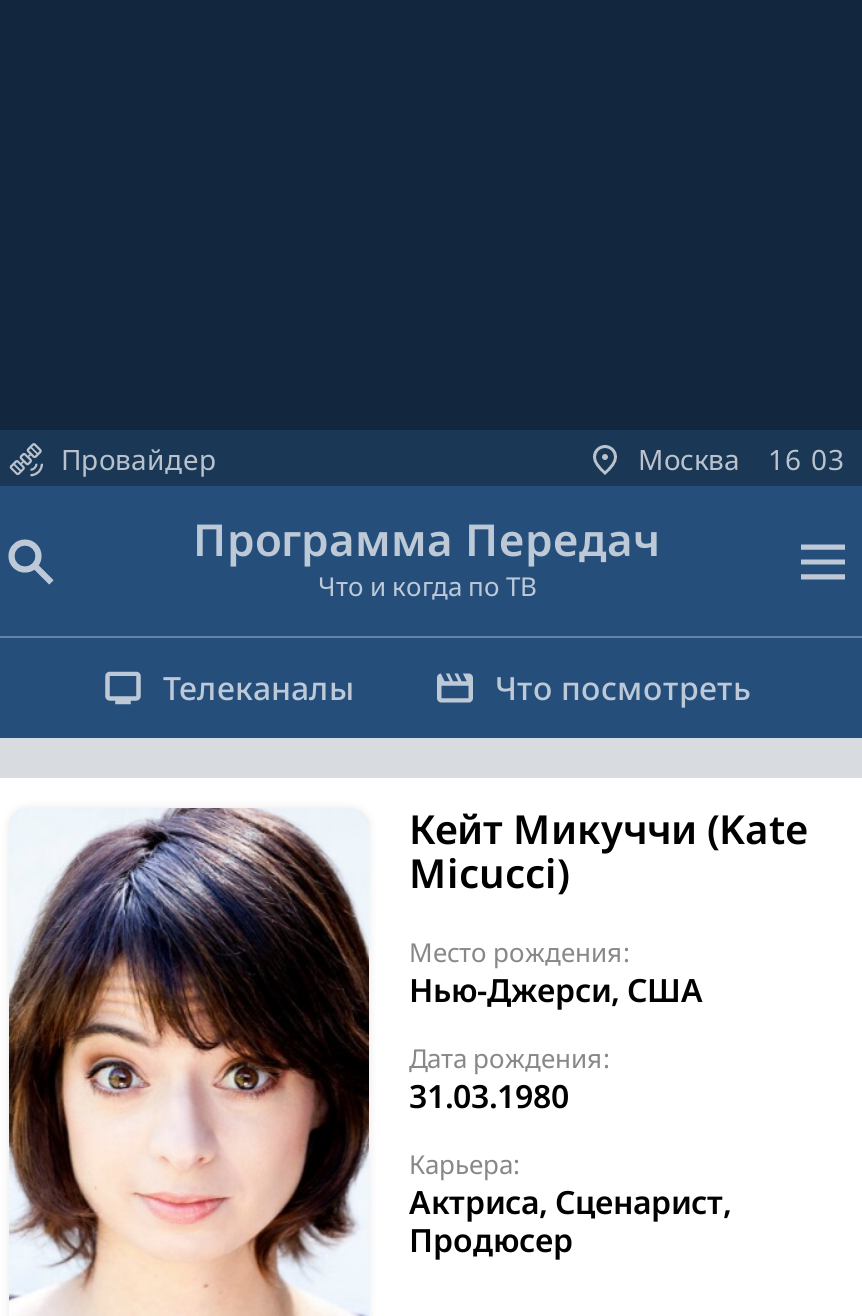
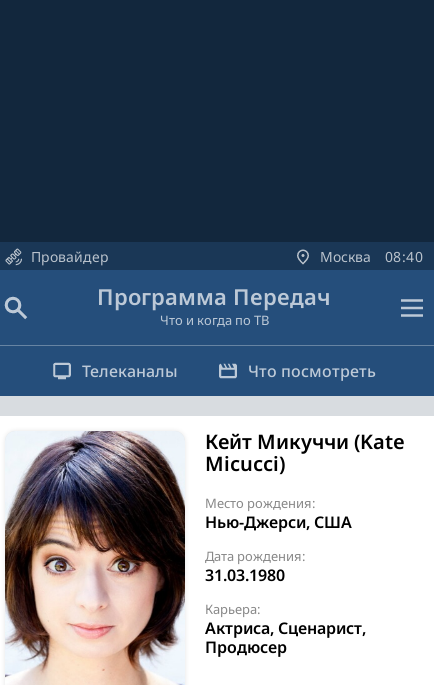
[638,439,845,477] Москва 16: 03 -> [319,246,423,265] Москва 08: 40

